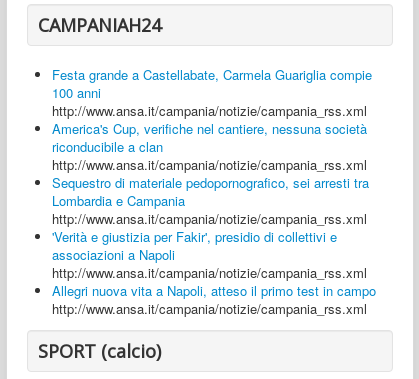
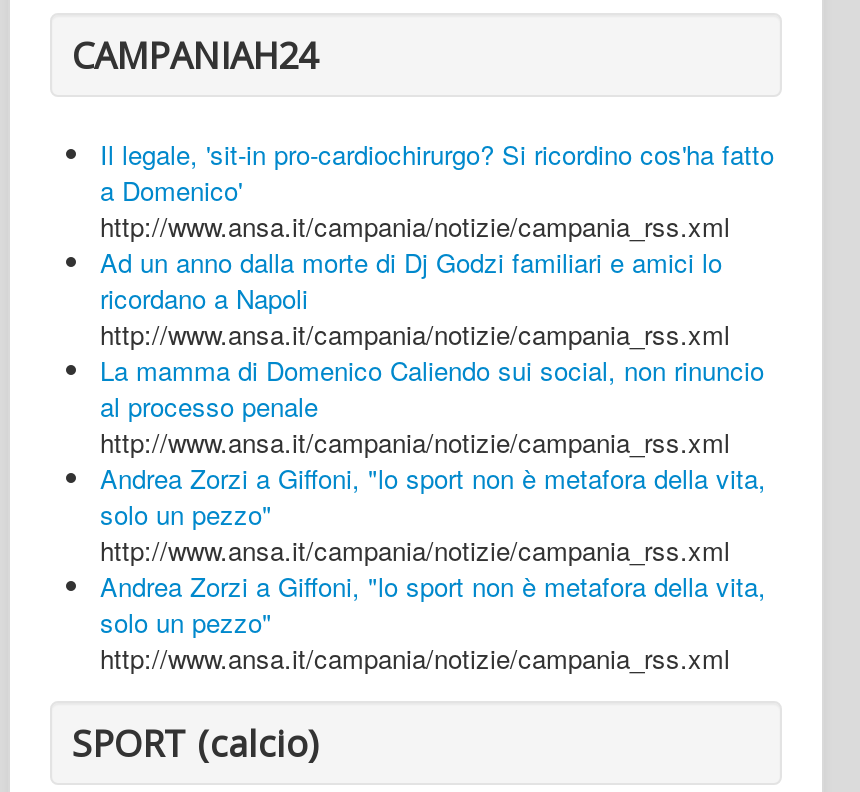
[52,65,372,102] Festa grande a Castellabate, Carmela Guariglia compie | 100 anni -> [100,135,774,209] Il legale, 'sit-in pro-cardiochirurgo? Si ricordino cos'ha fatto | a Domenico'
[52,119,367,156] America's Cup, verifiche nel cantiere, nessuna società | riconducibile a clan -> [100,243,722,317] Ad un anno dalla morte di Dj Godzi familiari e amici lo | ricordano a Napoli
[52,173,369,210] Sequestro di materiale pedopornografico, sei arresti tra | Lombardia e Campania -> [100,351,764,425] La mamma di Domenico Caliendo sui social, non rinuncio | al processo penale
[52,227,337,264] 'Verità e giustizia per Fakir', presidio di collettivi e | associazioni a Napoli -> [100,459,766,533] Andrea Zorzi a Giffoni, "lo sport non è metafora della vita, | solo un pezzo"
[52,281,376,300] Allegri nuova vita a Napoli, atteso il primo test in campo -> [100,567,766,641] Andrea Zorzi a Giffoni, "lo sport non è metafora della vita, | solo un pezzo"

